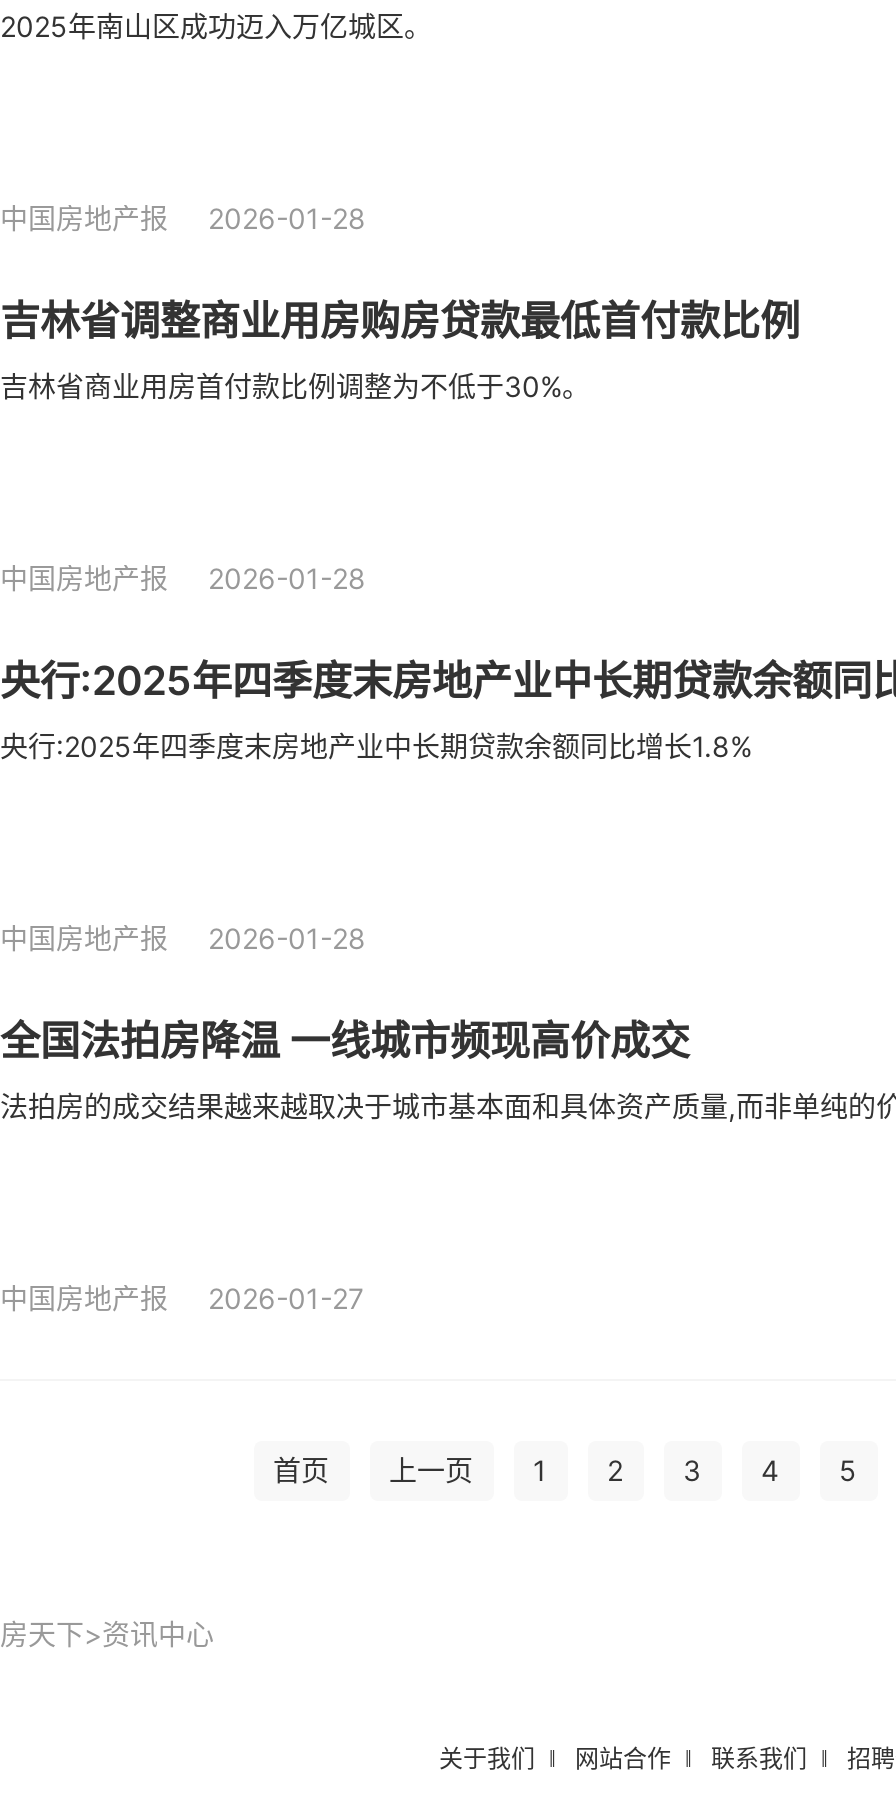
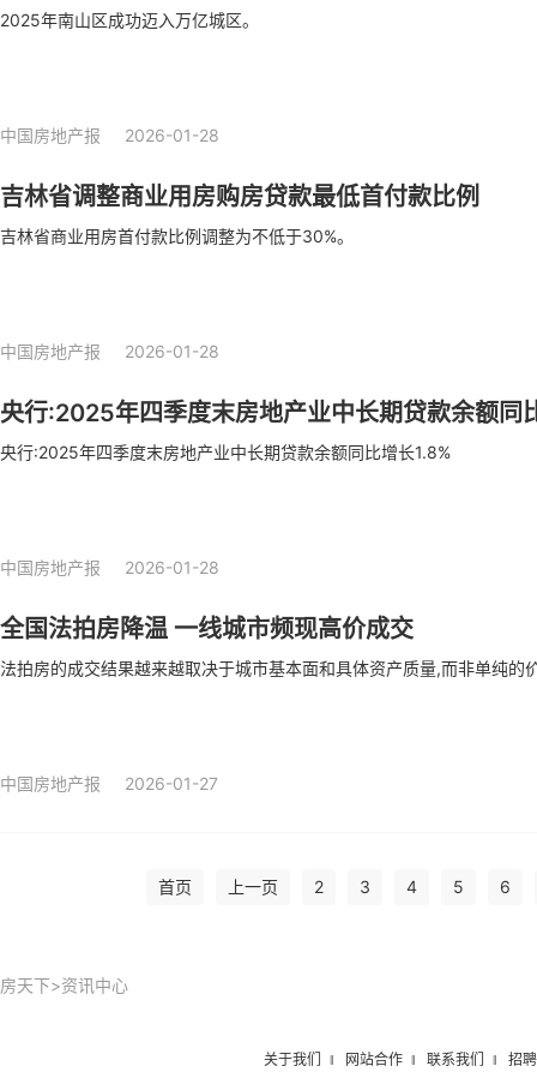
[533,1453,547,1487] 1 -> none
none -> [500,876,511,897] 6

